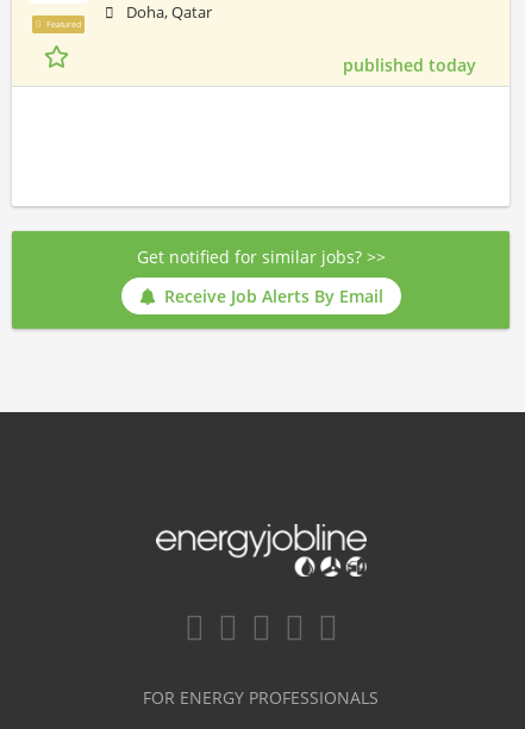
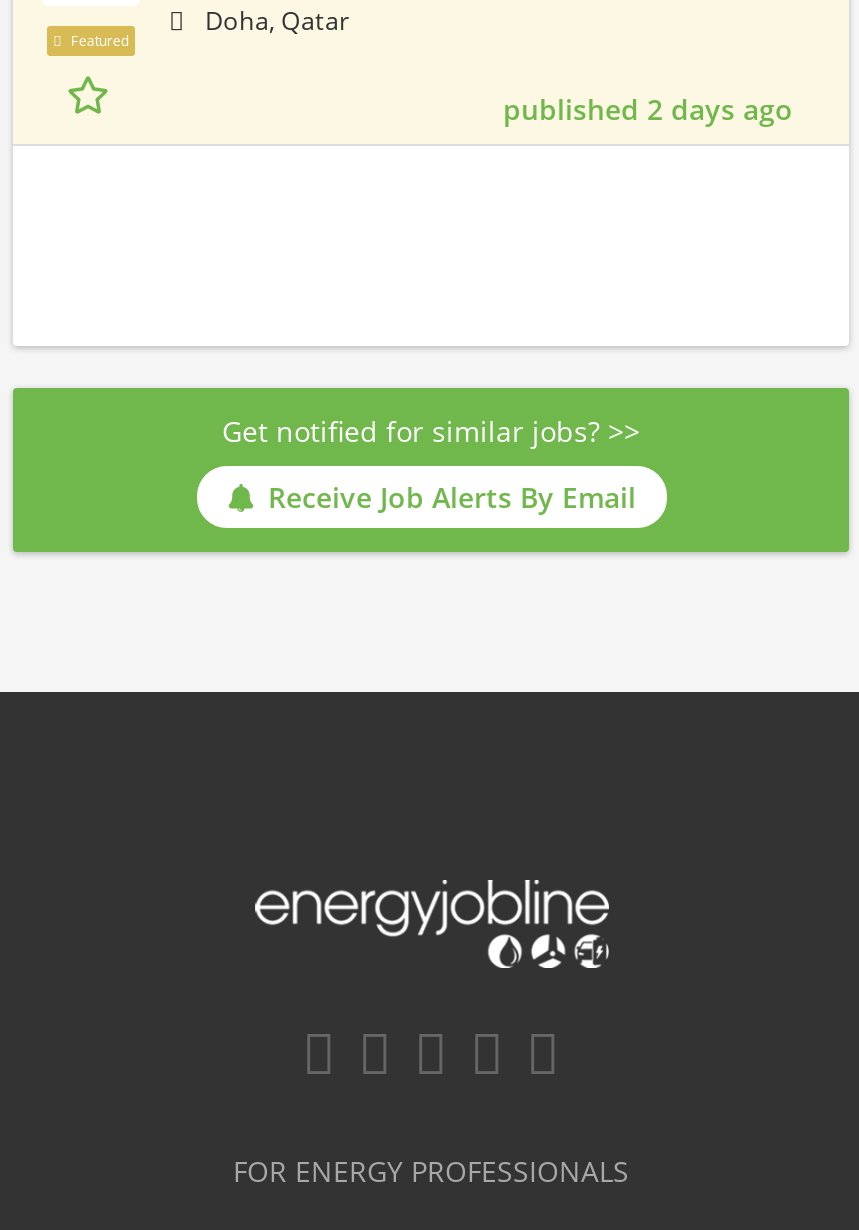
[343,53,476,76] published today -> [503,89,793,127] published 2 days ago

